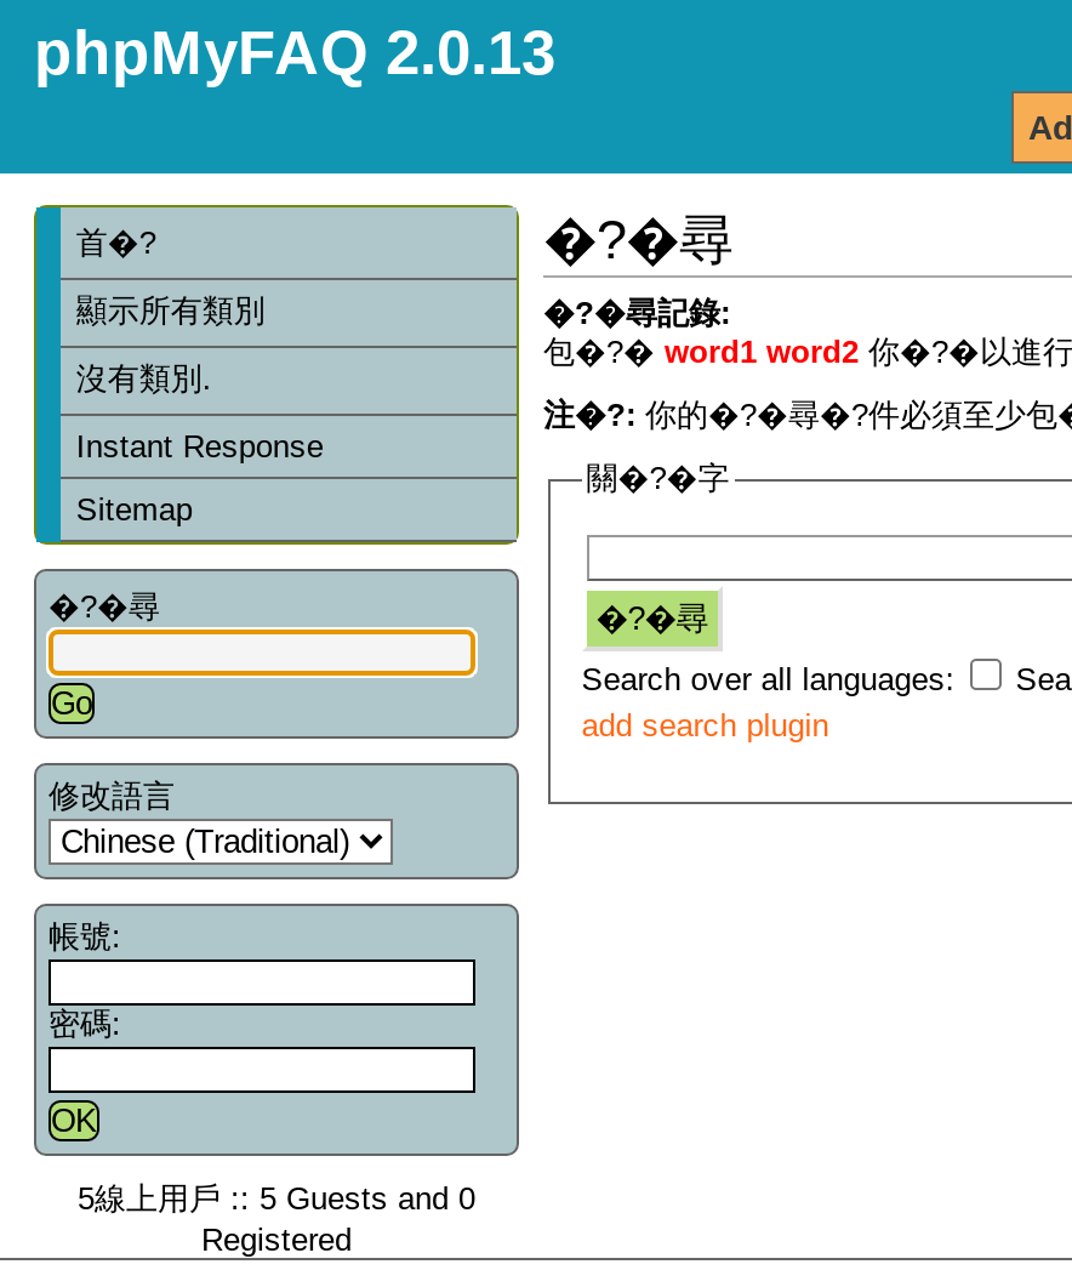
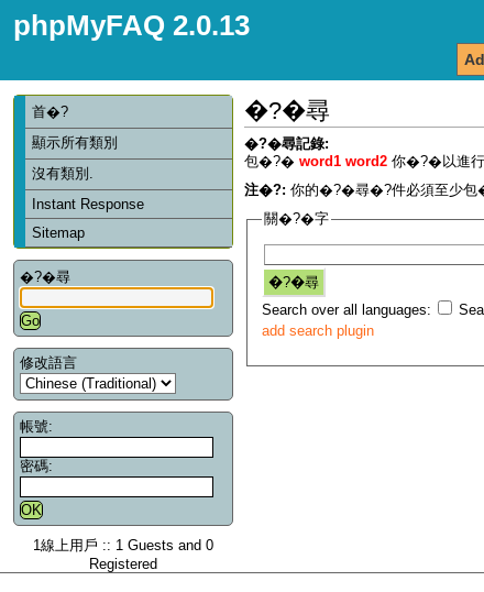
[78,1180,475,1216] 5線上用戶 :: 5 Guests and 0 -> [33,537,213,553] 1線上用戶 :: 1 Guests and 0

